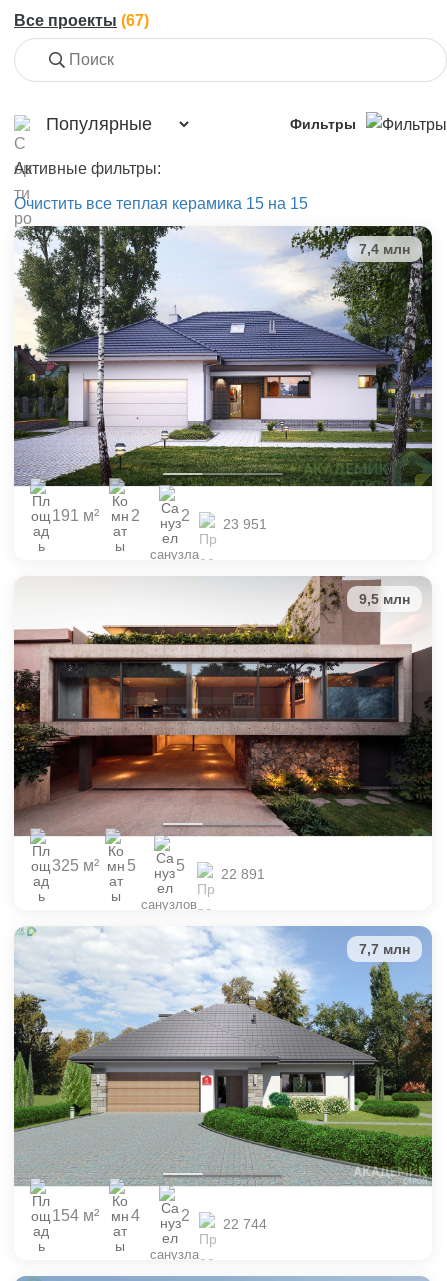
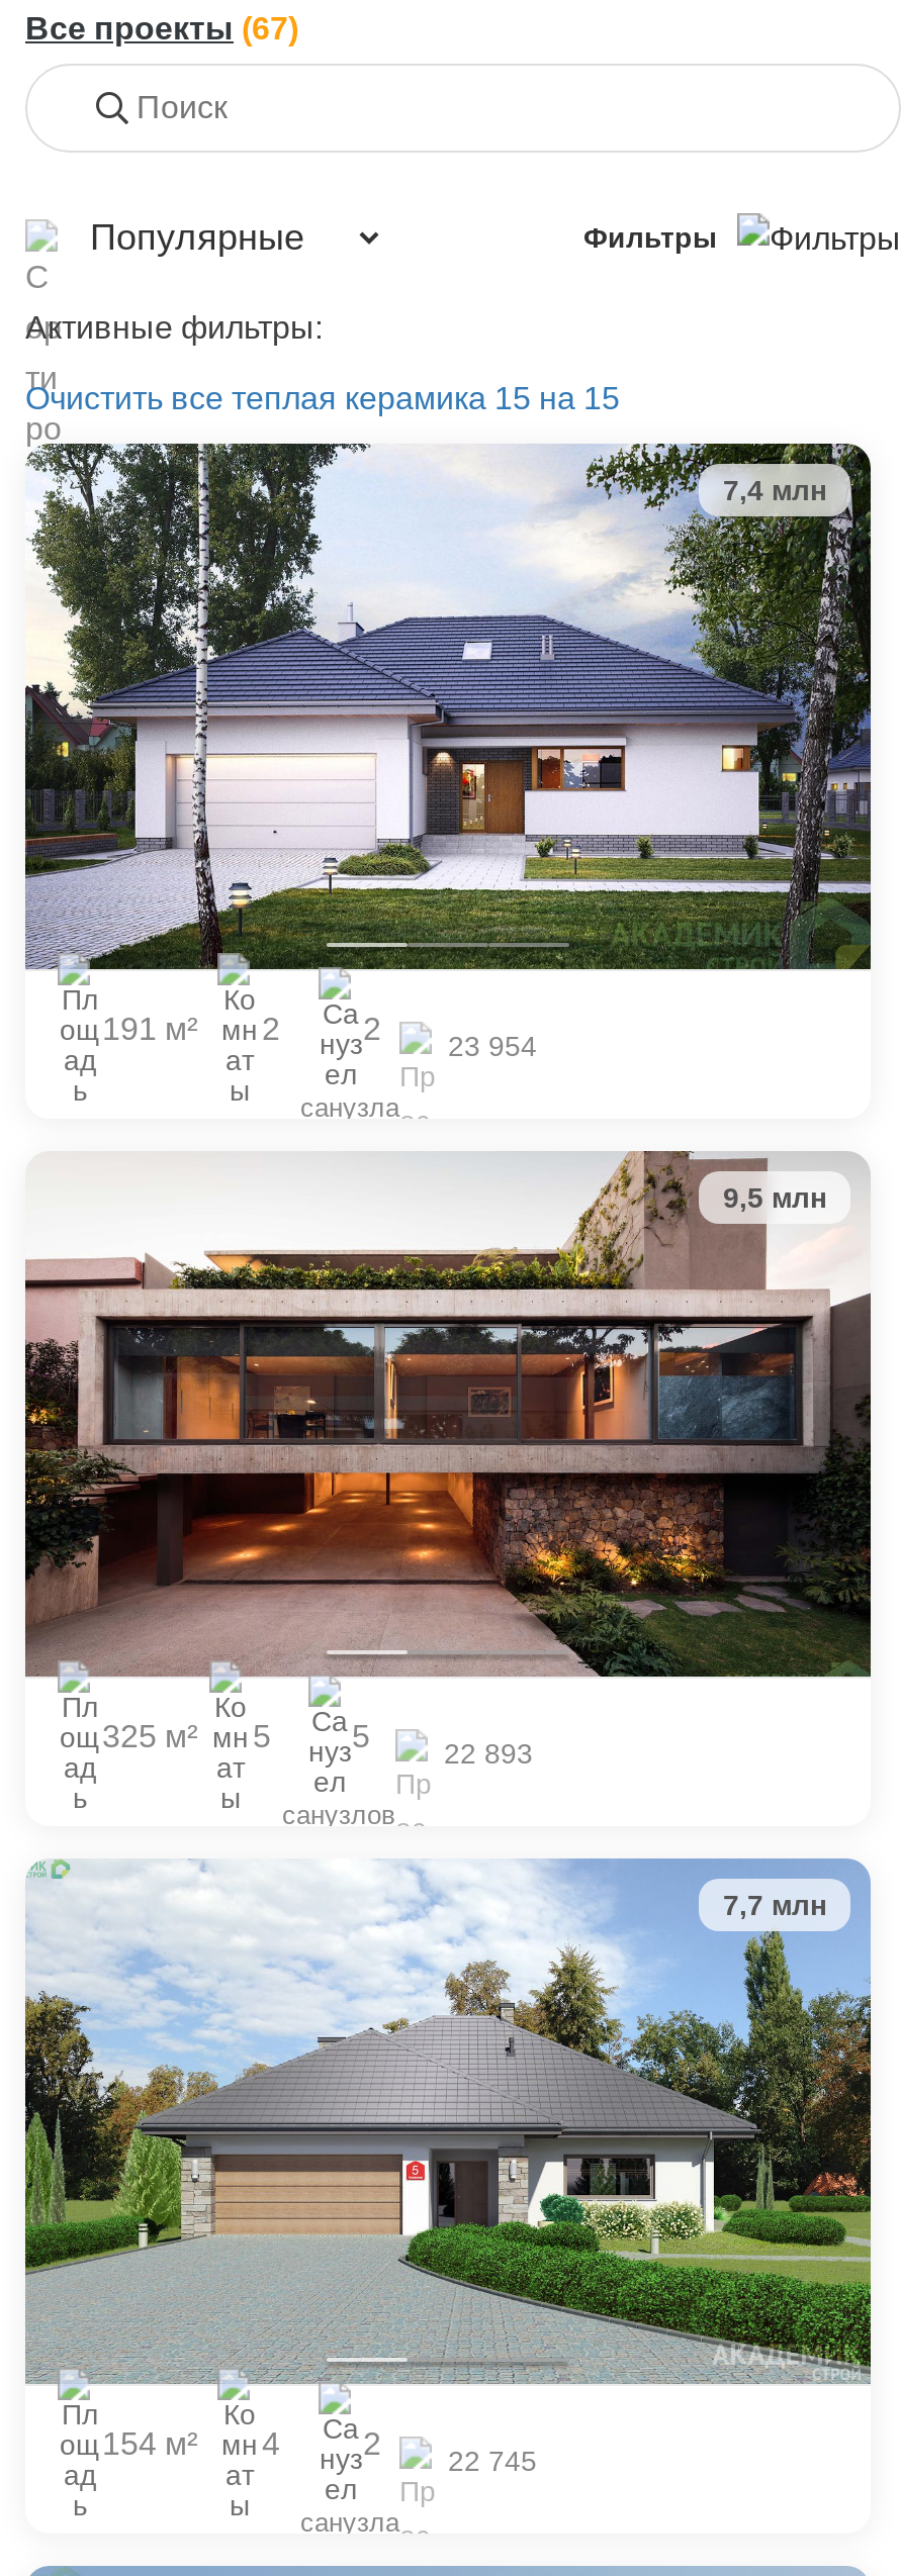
[223,515,267,531] 23 951 -> [448,1029,537,1061] 23 954
[221,865,265,881] 22 891 -> [444,1736,533,1769] 22 893
[223,1215,267,1231] 22 744 -> [448,2444,537,2476] 22 745

